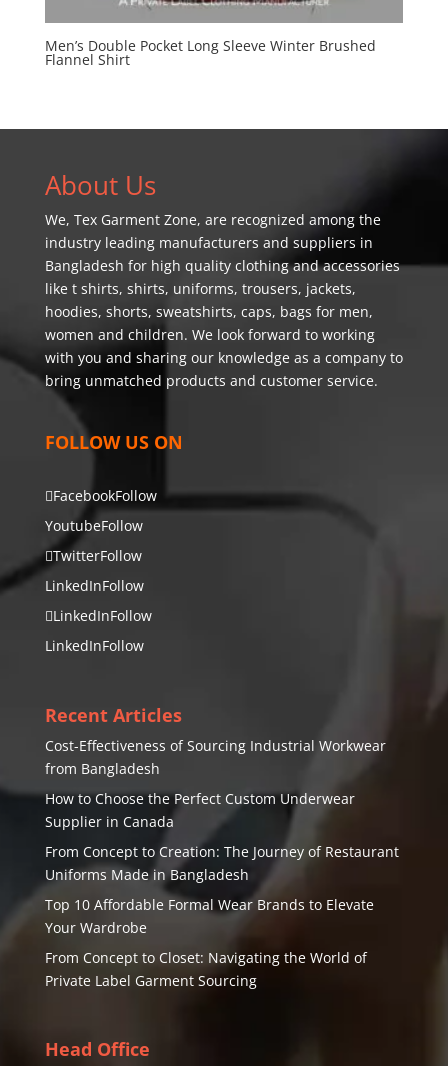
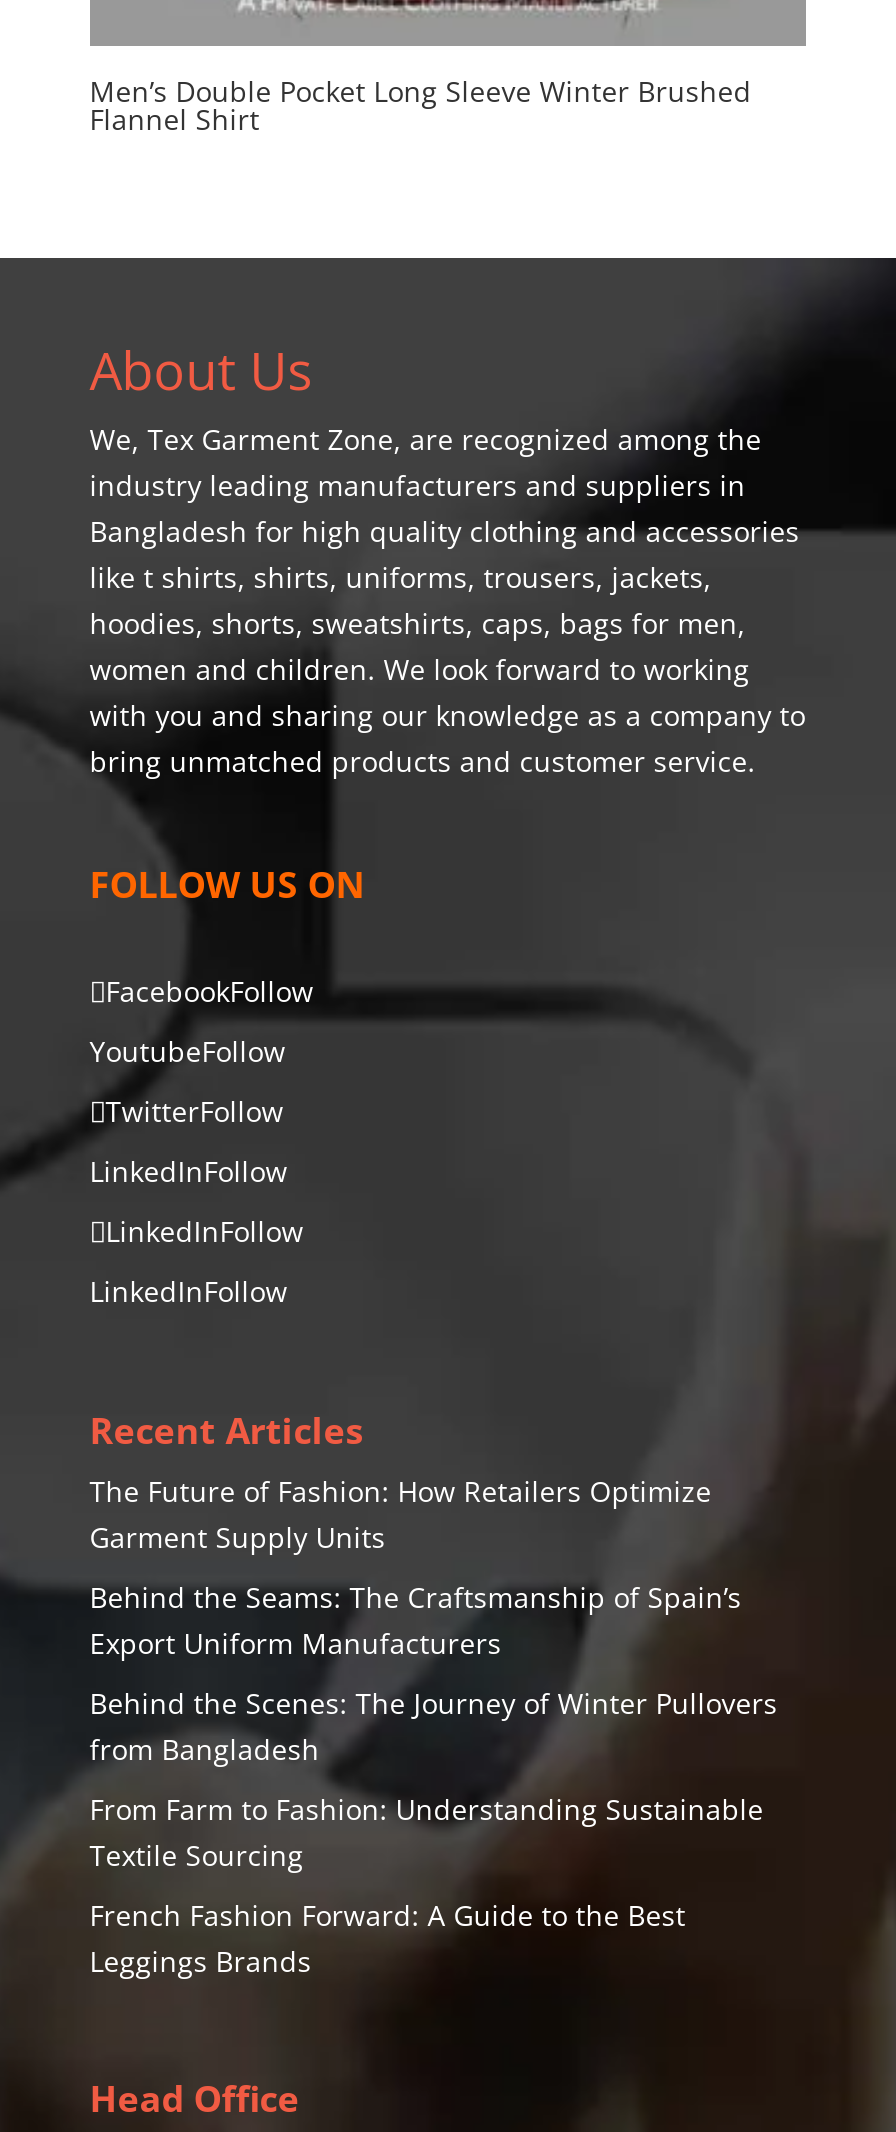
[45,736,386,755] Cost-Effectiveness of Sourcing Industrial Workwear -> [90,1471,778,1721] The Future of Fashion: How Retailers Optimize | Garment Supply Units | Behind the Seams: The Craftsmanship of Spain’s | Export Uniform Manufacturers | Behind the Scenes: The Journey of Winter Pullovers
moved [45,759,160,778] -> [90,1729,320,1767]: from Bangladesh
[45,789,399,990] How to Choose the Perfect Custom Underwear | Supplier in Canada | From Concept to Creation: The Journey of Restaurant | Uniforms Made in Bangladesh | Top 10 Affordable Formal Wear Brands to Elevate | Your Wardrobe | From Concept to Closet: Navigating the World of | Private Label Garment Sourcing -> [90,1789,764,1979] From Farm to Fashion: Understanding Sustainable | Textile Sourcing | French Fashion Forward: A Guide to the Best | Leggings Brands

